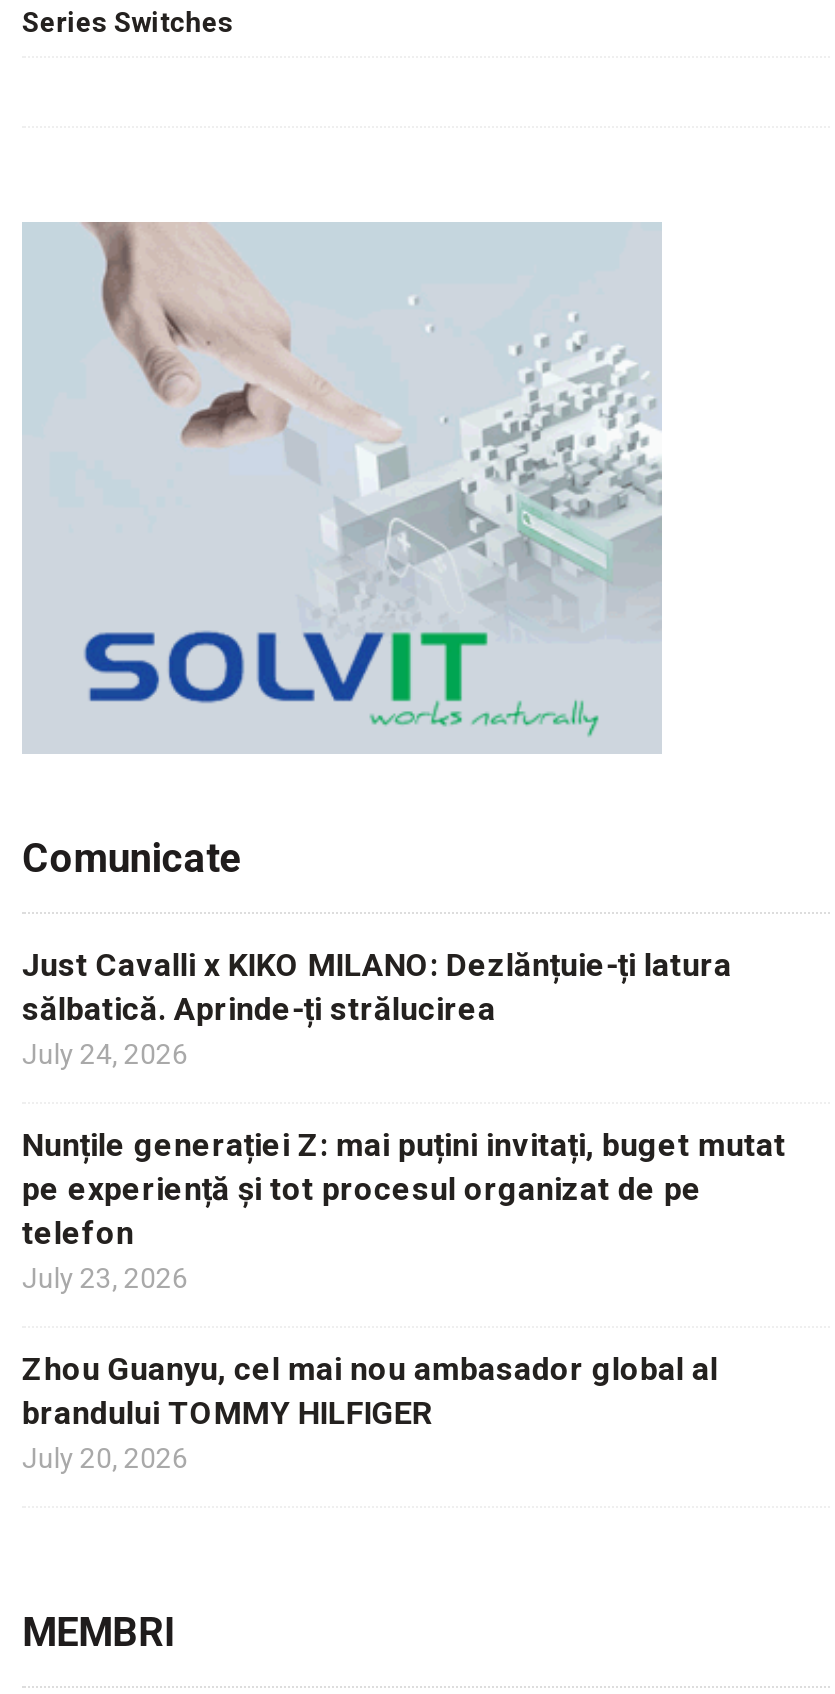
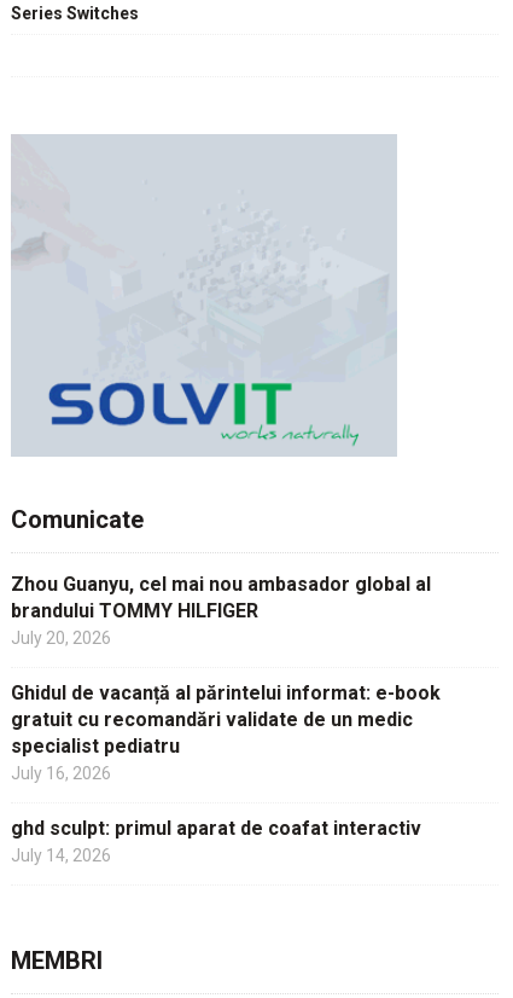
[26,222,660,602] [image] -> none
[22,947,786,1295] Just Cavalli x KIKO MILANO: Dezlănțuie-ți latura | sălbatică. Aprinde-ți strălucirea | July 24, 2026 | Nunțile generației Z: mai puțini invitați, buget mutat | pe experiență și tot procesul organizat de pe | telefon | July 23, 2026 -> none
moved [22,1351,718,1475] -> [11,572,431,647]: Zhou Guanyu, cel mai nou ambasador global al | brandului TOMMY HILFIGER | July 20, 2026
none -> [11,681,440,864] Ghidul de vacanță al părintelui informat: e-book | gratuit cu recomandări validate de un medic | specialist pediatru | July 16, 2026 | ghd sculpt: primul aparat de coafat interactiv | July 14, 2026

